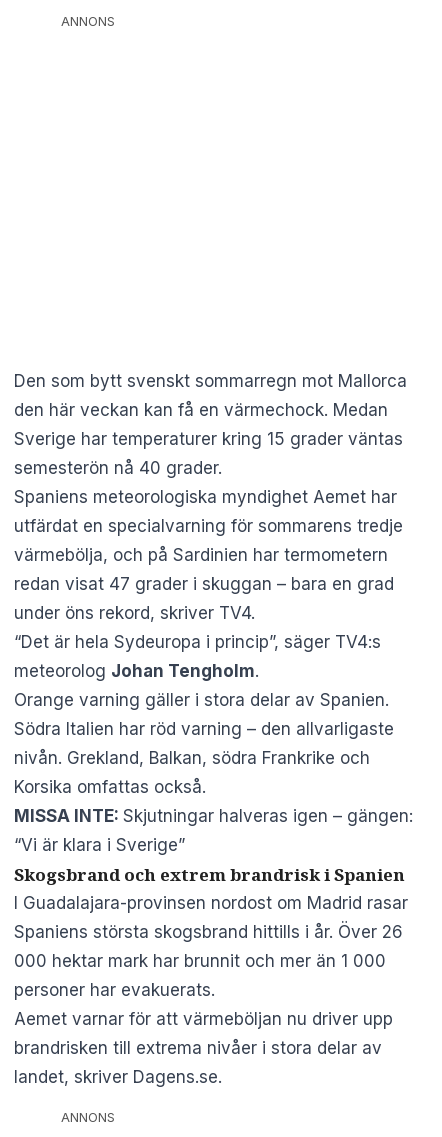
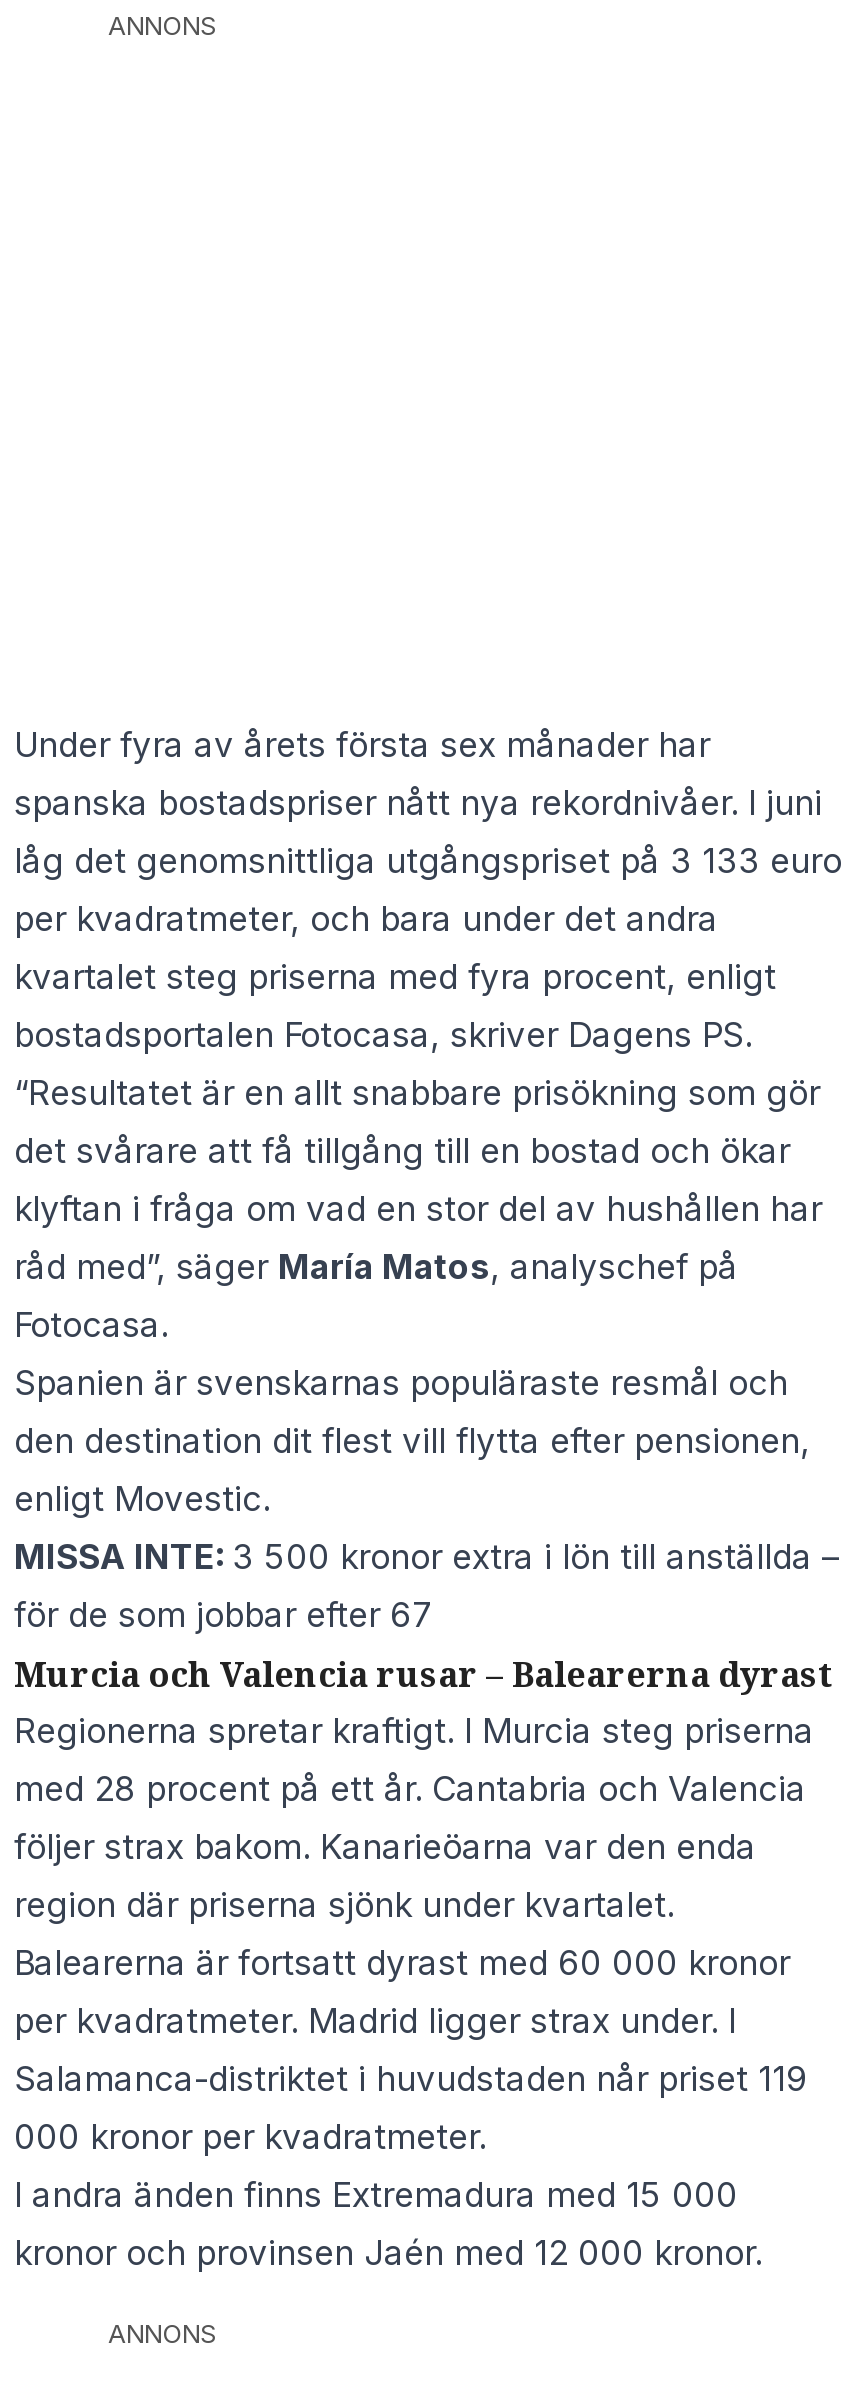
[14,371,413,1087] Den som bytt svenskt sommarregn mot Mallorca | den här veckan kan få en värmechock. Medan | Sverige har temperaturer kring 15 grader väntas | semesterön nå 40 grader. | Spaniens meteorologiska myndighet Aemet har | utfärdat en specialvarning för sommarens tredje | värmebölja, och på Sardinien har termometern | redan visat 47 grader i skuggan – bara en grad | under öns rekord, skriver TV4. | “Det är hela Sydeuropa i princip”, säger TV4:s | meteorolog Johan Tengholm. | Orange varning gäller i stora delar av Spanien. | Södra Italien har röd varning – den allvarligaste | nivån. Grekland, Balkan, södra Frankrike och | Korsika omfattas också. | MISSA INTE: Skjutningar halveras igen – gängen: | “Vi är klara i Sverige” | Skogsbrand och extrem brandrisk i Spanien | I Guadalajara-provinsen nordost om Madrid rasar | Spaniens största skogsbrand hittills i år. Över 26 | 000 hektar mark har brunnit och mer än 1 000 | personer har evakuerats. | Aemet varnar för att värmeböljan nu driver upp | brandrisken till extrema nivåer i stora delar av | landet, skriver Dagens.se. -> [14,725,842,2273] Under fyra av årets första sex månader har | spanska bostadspriser nått nya rekordnivåer. I juni | låg det genomsnittliga utgångspriset på 3 133 euro | per kvadratmeter, och bara under det andra | kvartalet steg priserna med fyra procent, enligt | bostadsportalen Fotocasa, skriver Dagens PS. | “Resultatet är en allt snabbare prisökning som gör | det svårare att få tillgång till en bostad och ökar | klyftan i fråga om vad en stor del av hushållen har | råd med”, säger María Matos, analyschef på | Fotocasa. | Spanien är svenskarnas populäraste resmål och | den destination dit flest vill flytta efter pensionen, | enligt Movestic. | MISSA INTE: 3 500 kronor extra i lön till anställda – | för de som jobbar efter 67 | Murcia och Valencia rusar – Balearerna dyrast | Regionerna spretar kraftigt. I Murcia steg priserna | med 28 procent på ett år. Cantabria och Valencia | följer strax bakom. Kanarieöarna var den enda | region där priserna sjönk under kvartalet. | Balearerna är fortsatt dyrast med 60 000 kronor | per kvadratmeter. Madrid ligger strax under. I | Salamanca-distriktet i huvudstaden når priset 119 | 000 kronor per kvadratmeter. | I andra änden finns Extremadura med 15 000 | kronor och provinsen Jaén med 12 000 kronor.

